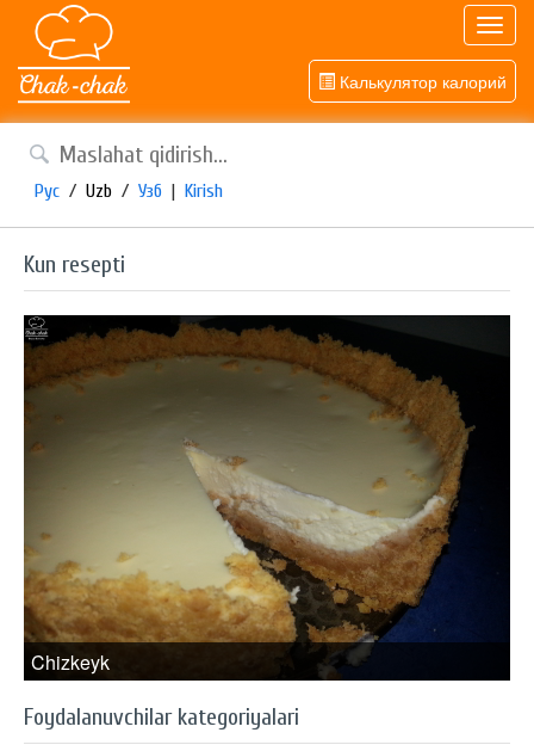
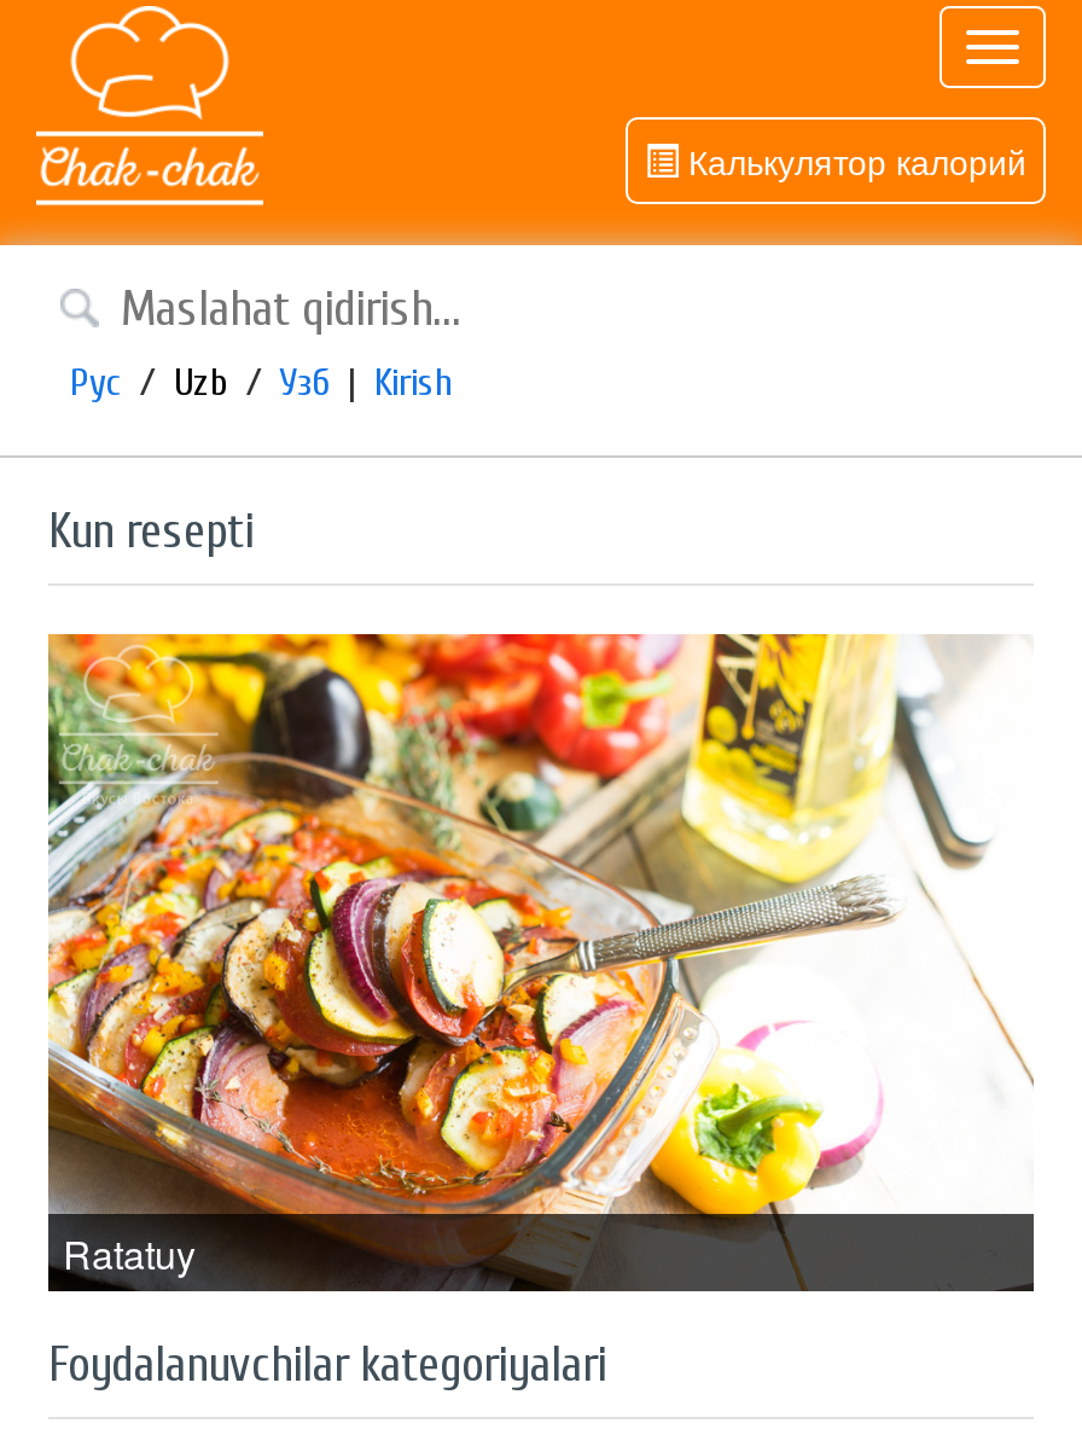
[23,314,511,681] [image] | Chizkeyk -> [46,632,1034,1291] [image] | Ratatuy

